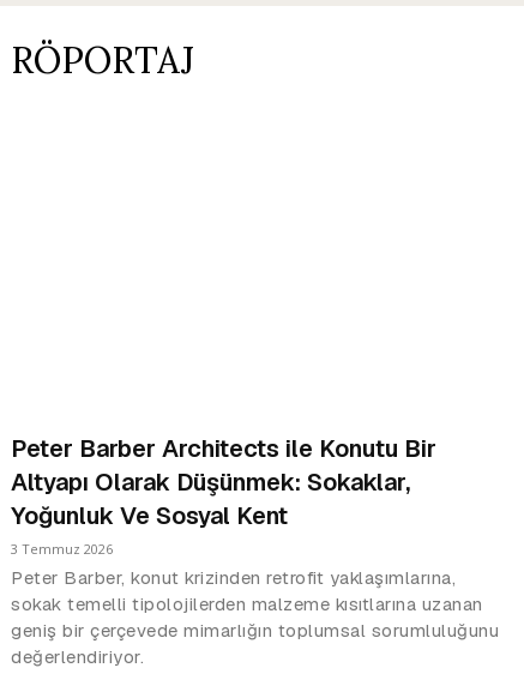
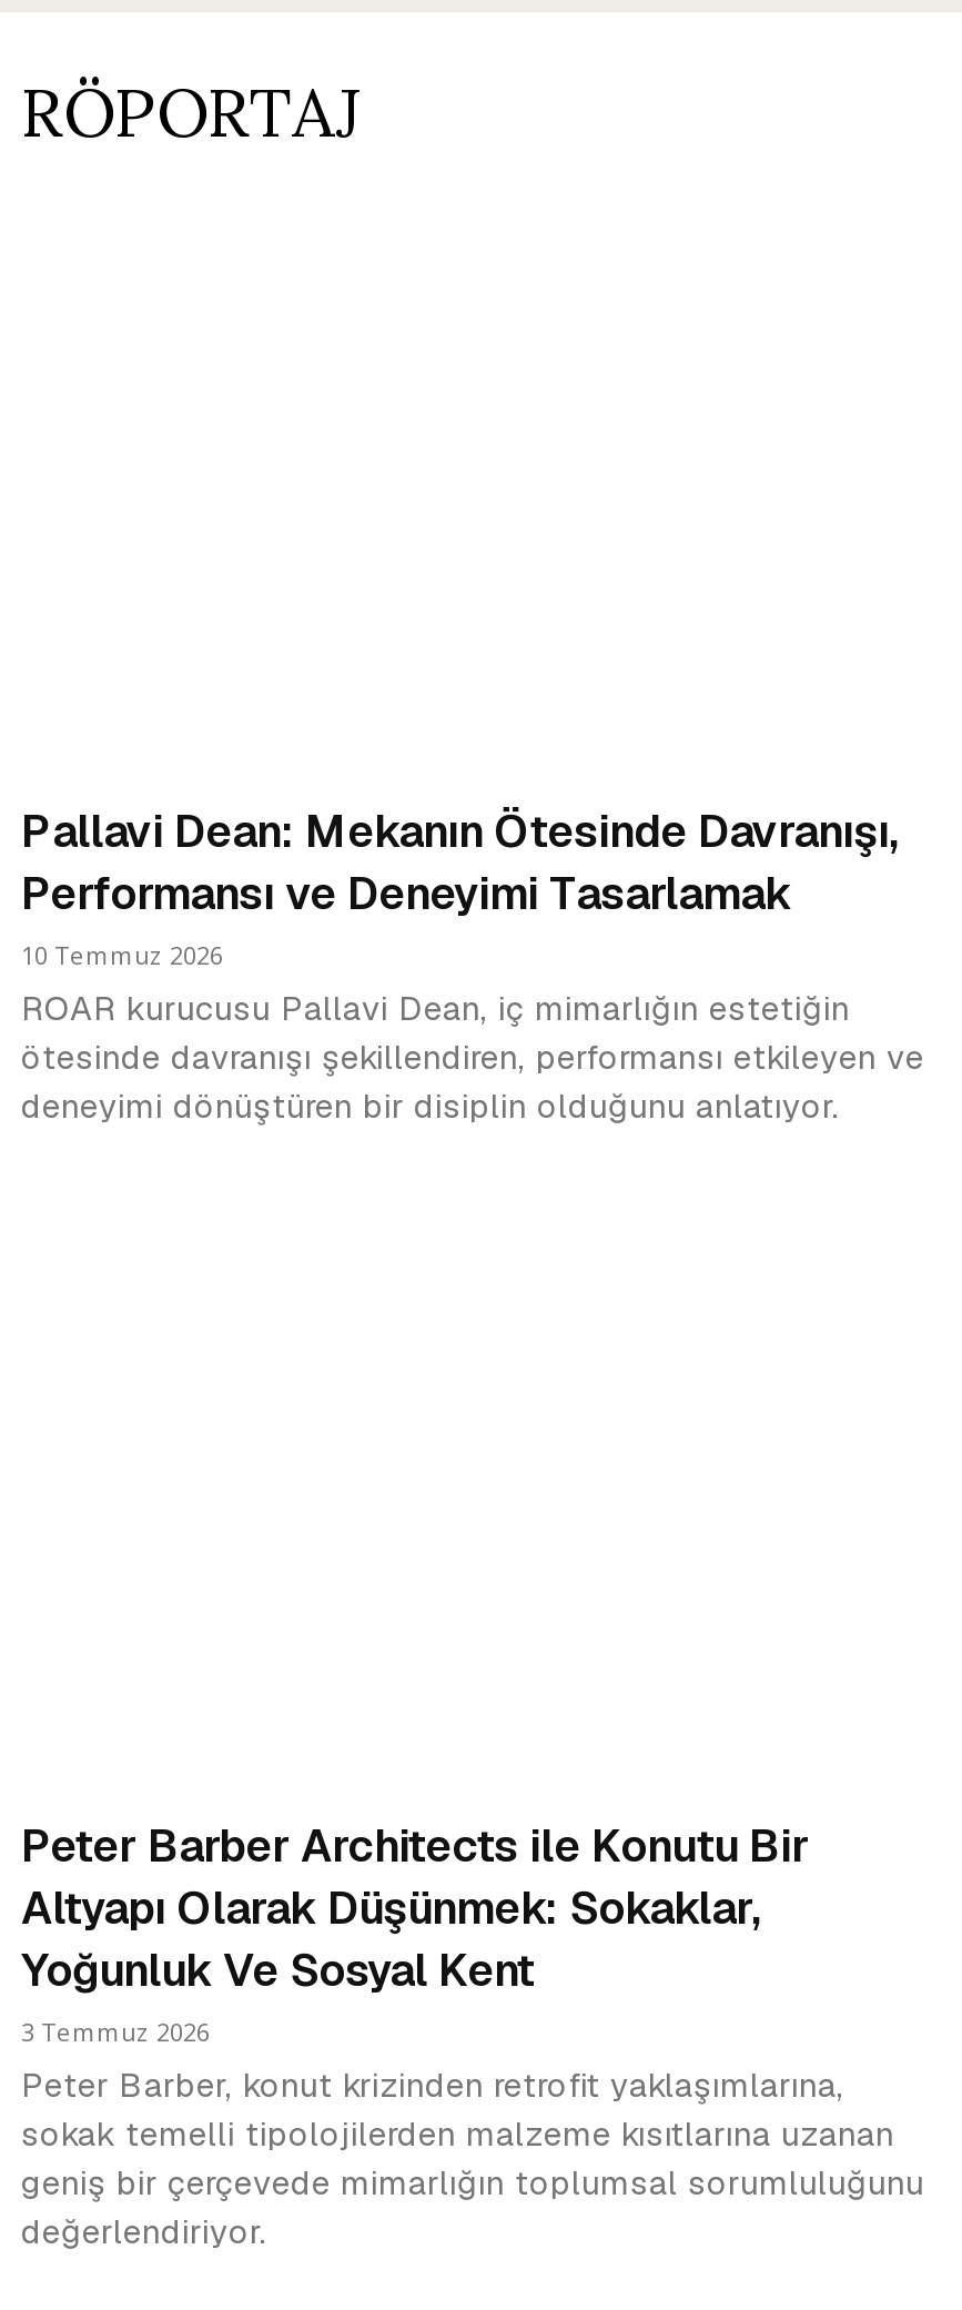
none -> [21,803,924,1127] Pallavi Dean: Mekanın Ötesinde Davranışı, | Performansı ve Deneyimi Tasarlamak | 10 Temmuz 2026 | ROAR kurucusu Pallavi Dean, iç mimarlığın estetiğin | ötesinde davranışı şekillendiren, performansı etkileyen ve | deneyimi dönüştüren bir disiplin olduğunu anlatıyor.

